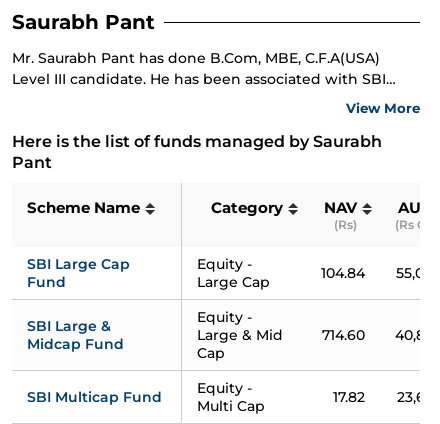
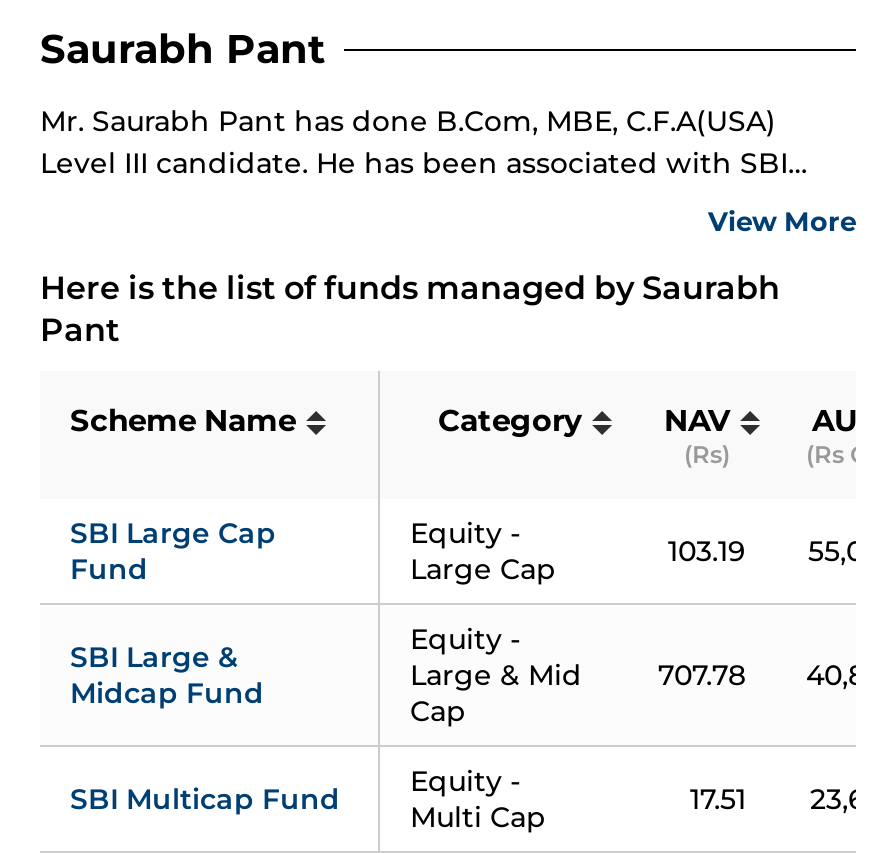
[321,264,365,282] 104.84 -> [668,533,746,569] 103.19
[322,326,365,344] 714.60 -> [658,657,746,693] 707.78
[333,388,365,406] 17.82 -> [690,781,746,817] 17.51

